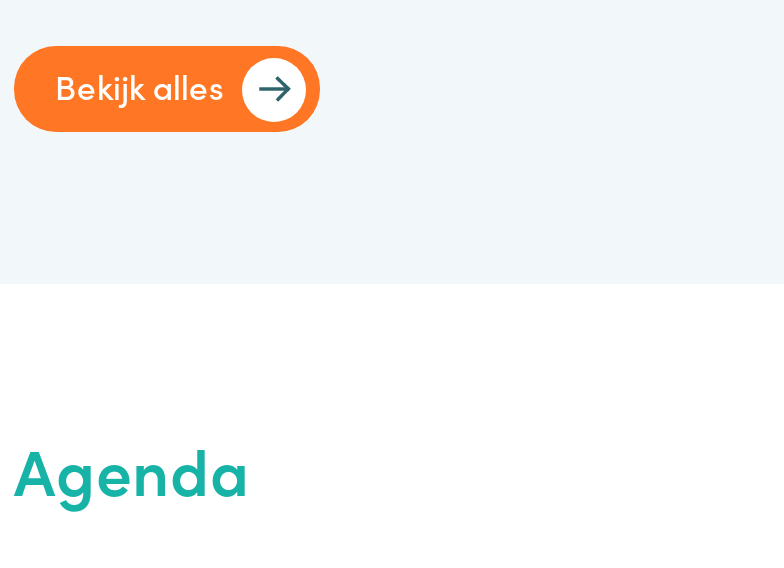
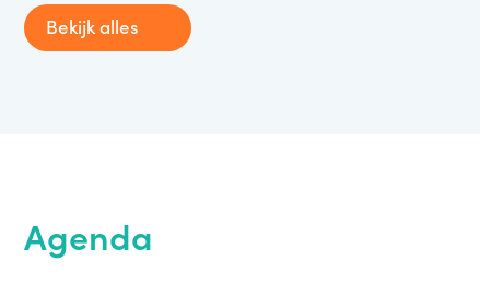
[240,56,308,124] [image] -> none

